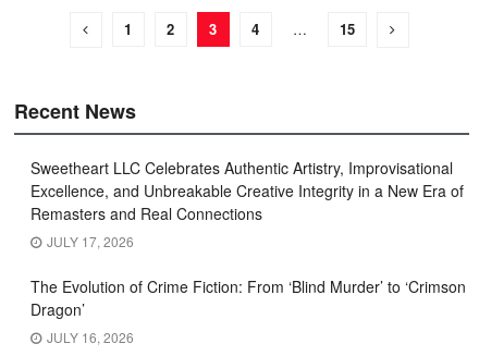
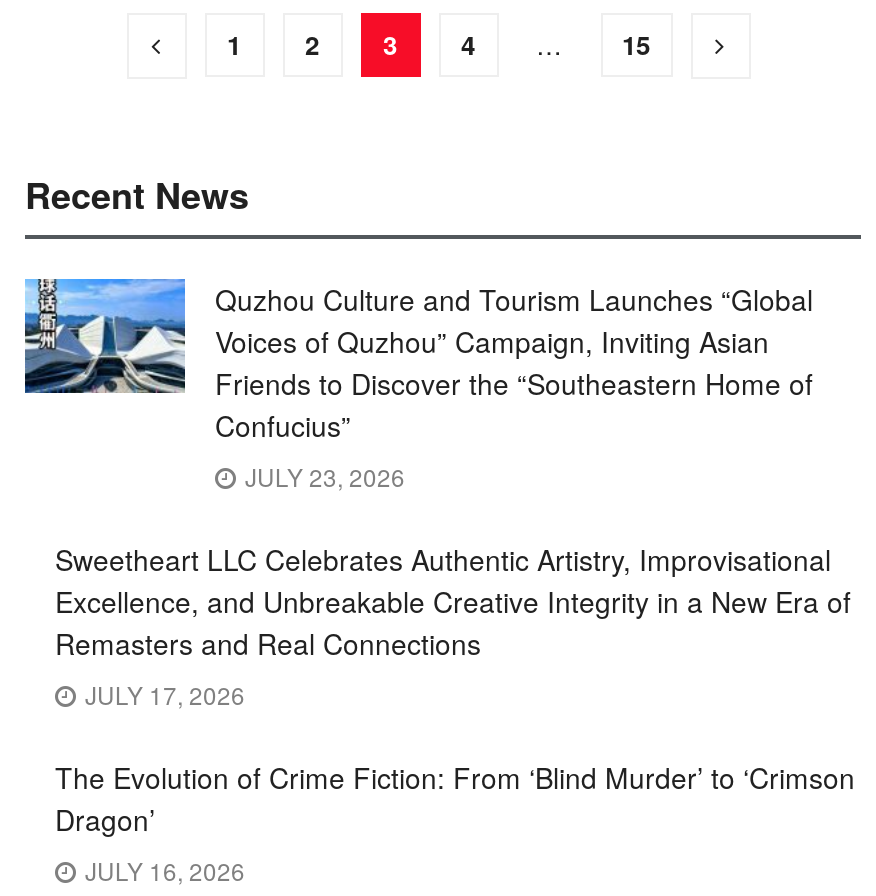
none -> [23,277,813,493] [image] | Quzhou Culture and Tourism Launches “Global | Voices of Quzhou” Campaign, Inviting Asian | Friends to Discover the “Southeastern Home of | Confucius” | JULY 23, 2026

